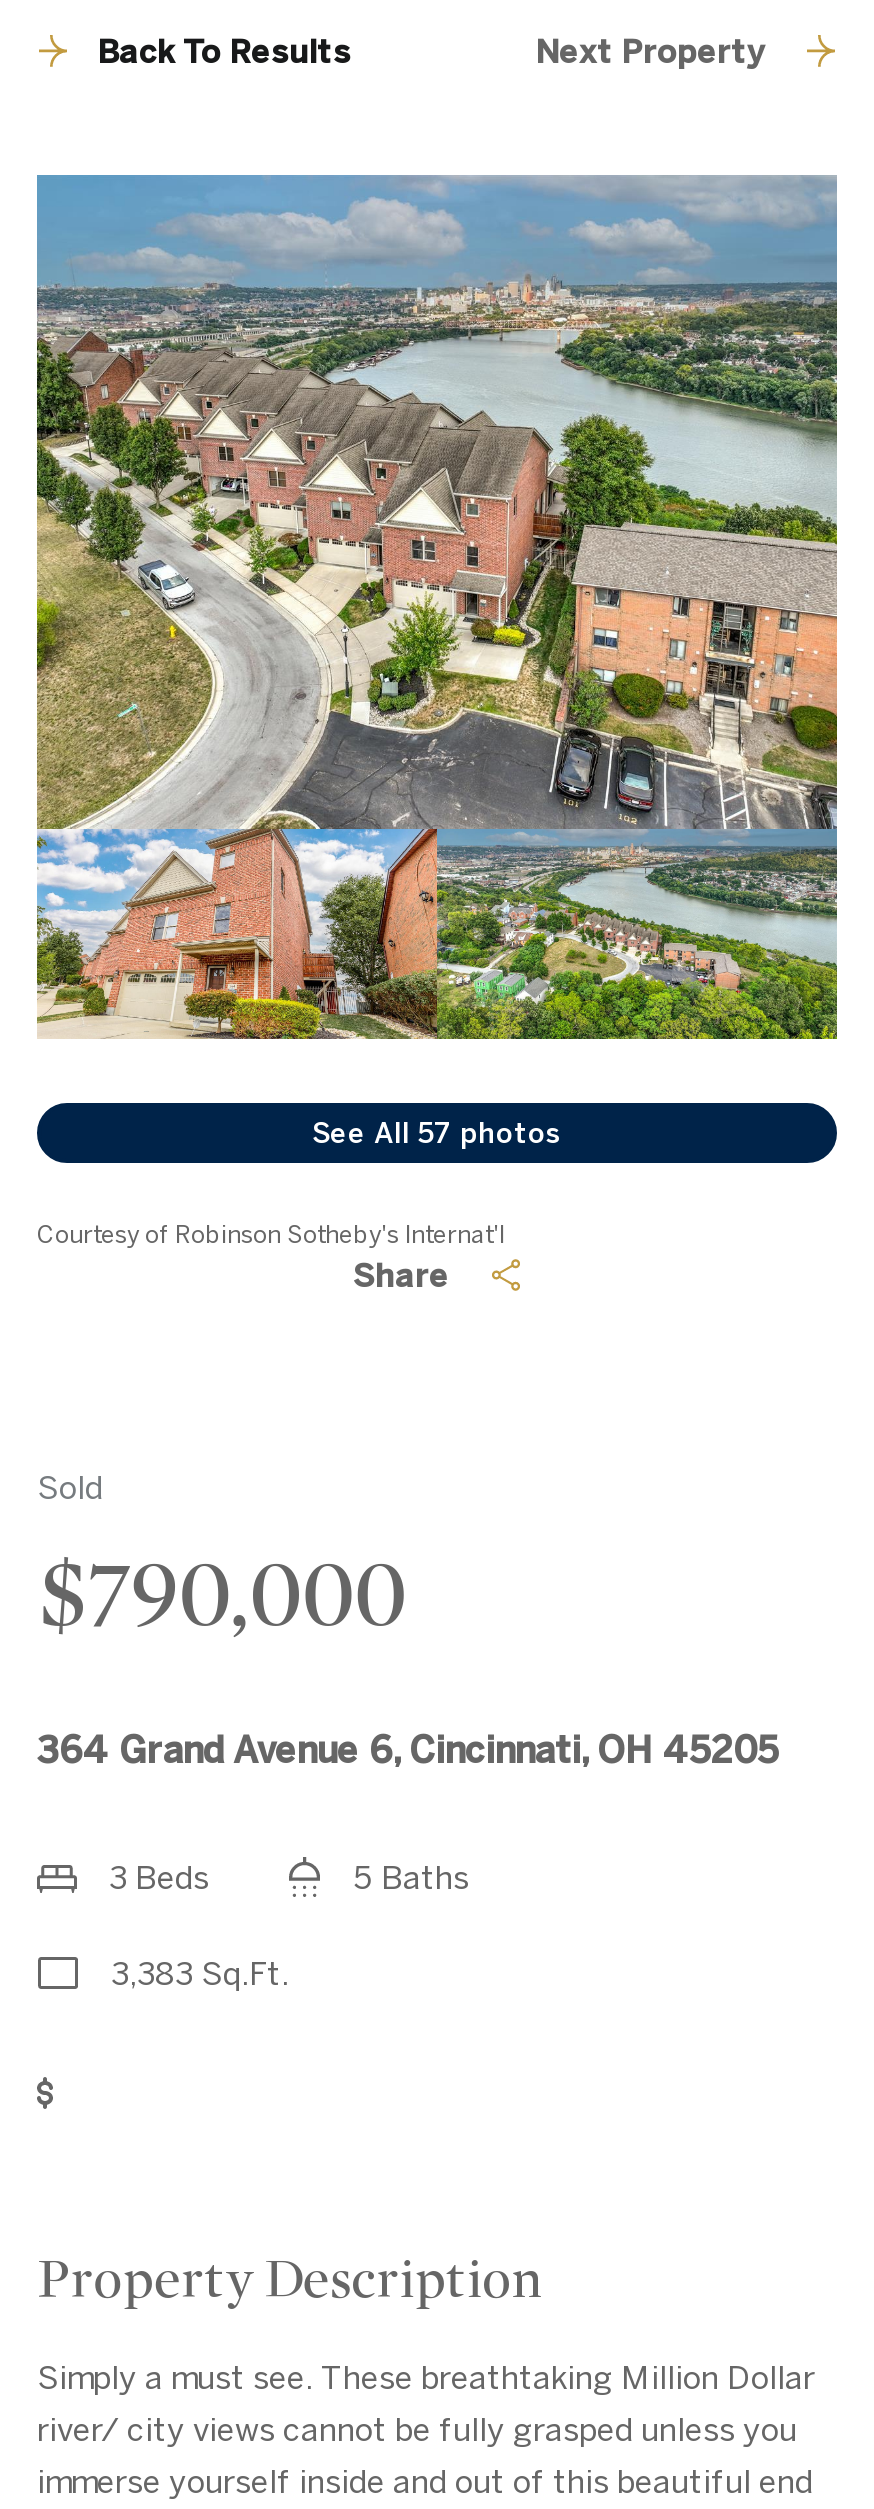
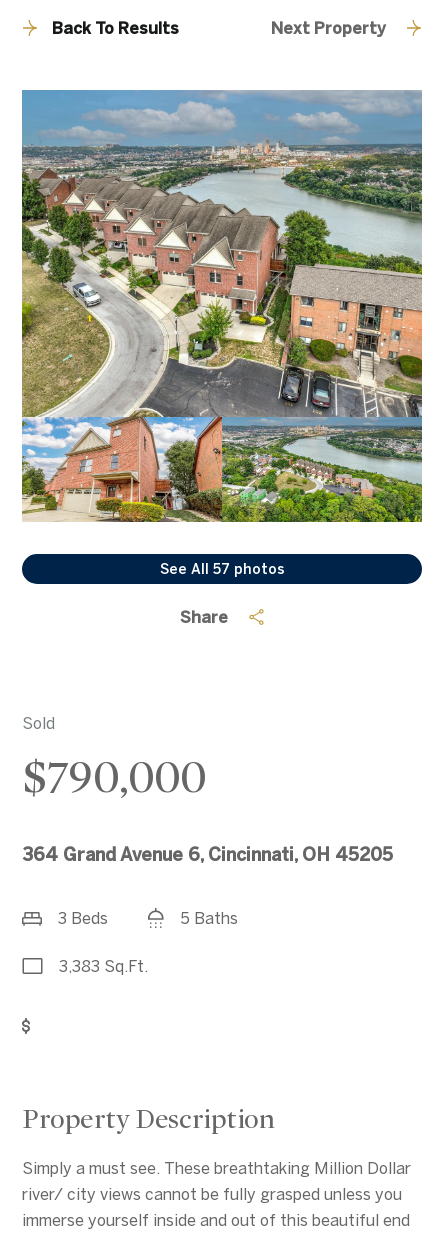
[37,1221,505,1247] Courtesy of Robinson Sotheby's Internat'l -> none

